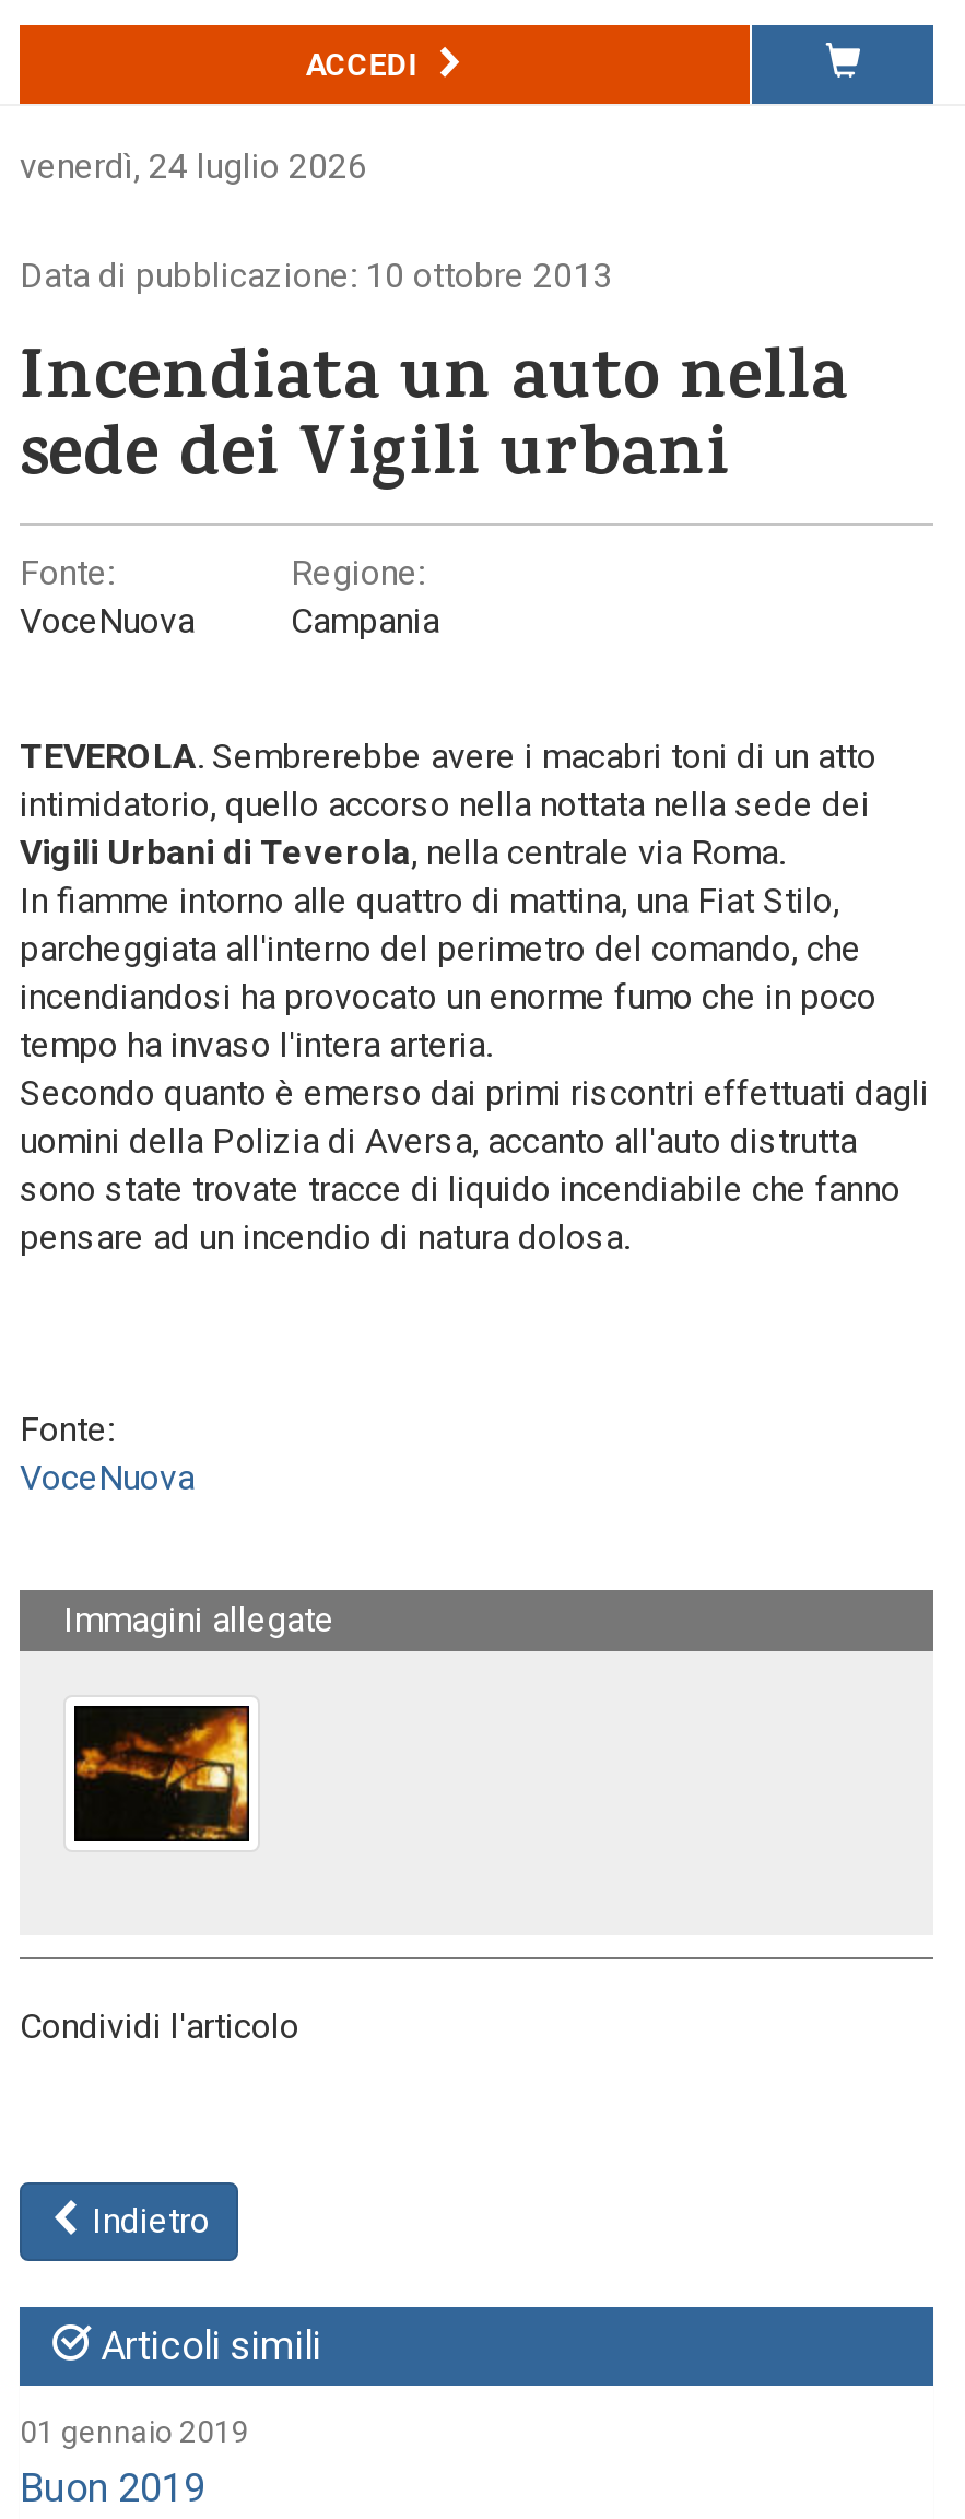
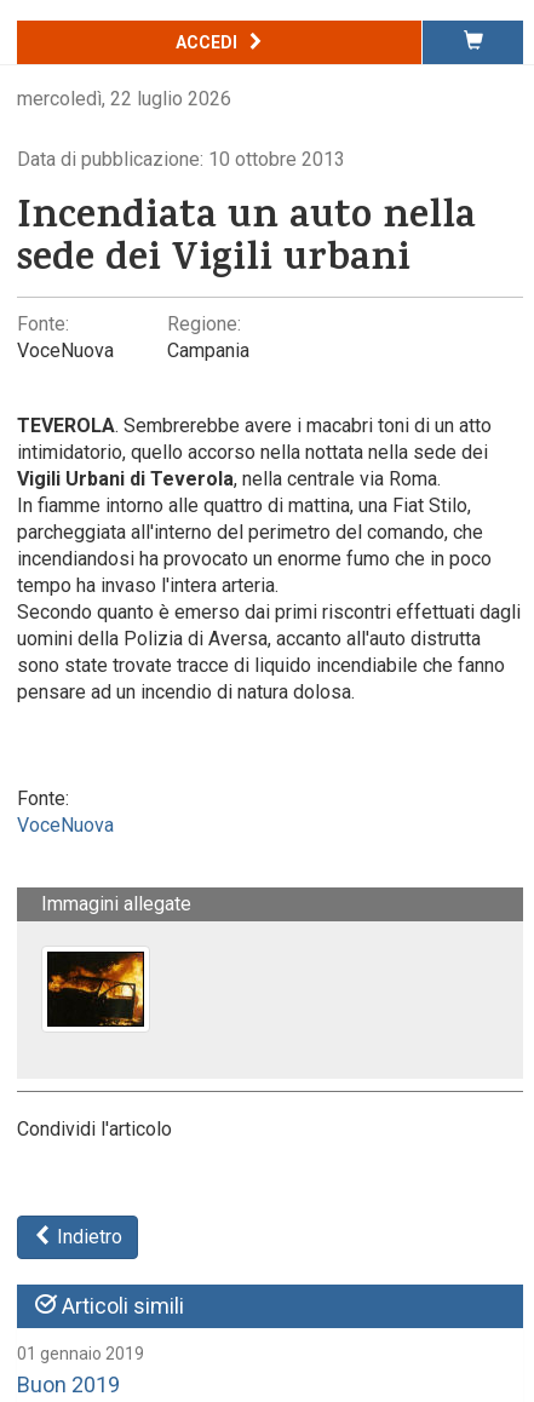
[20,145,367,187] venerdì, 24 luglio 2026 -> [17,87,231,110] mercoledì, 22 luglio 2026

